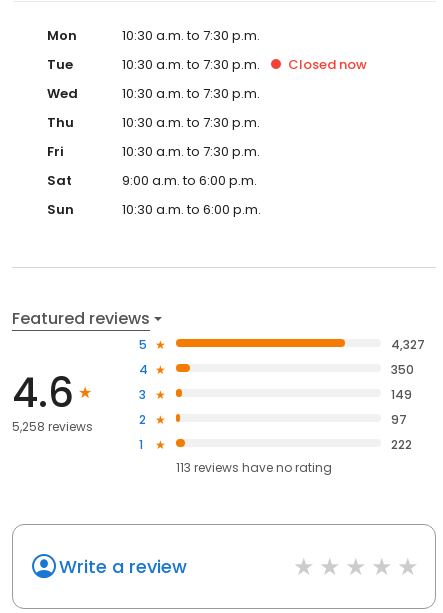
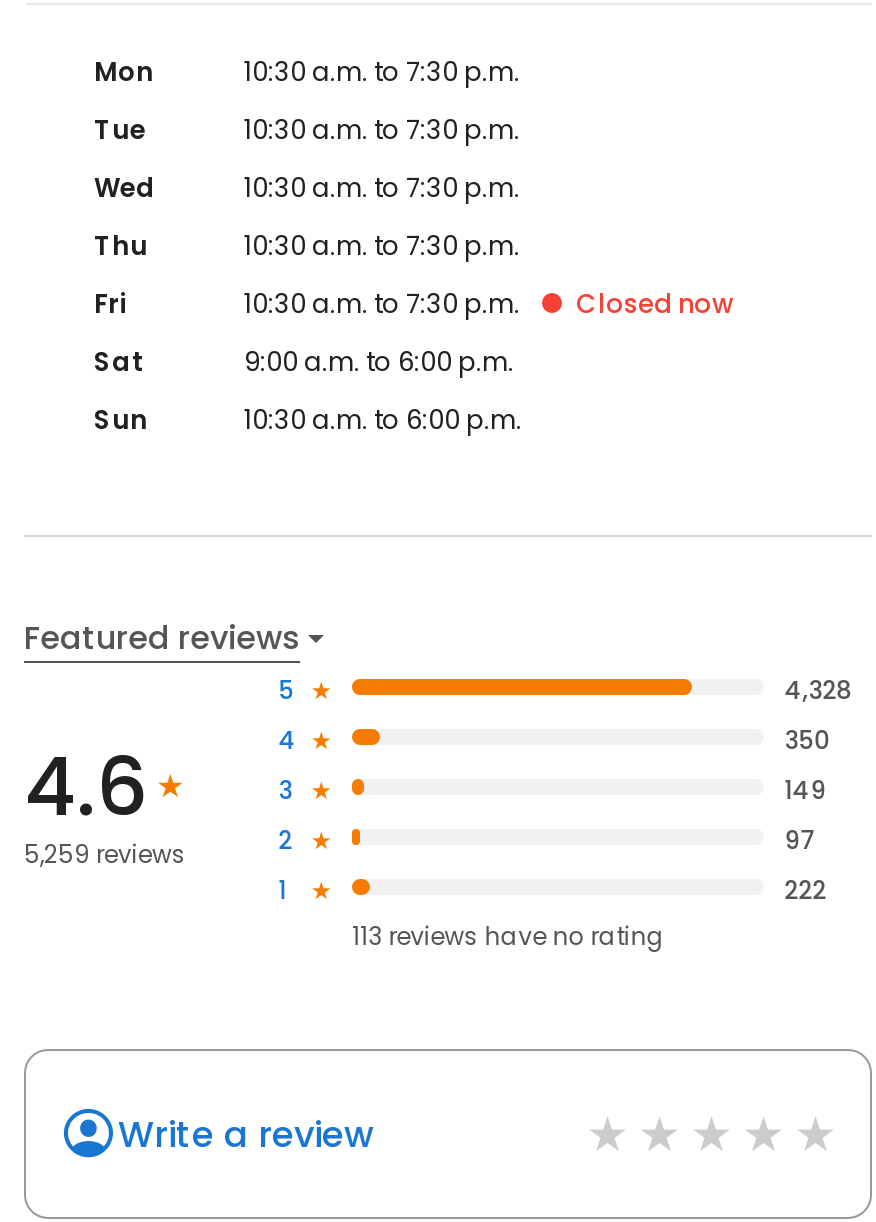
moved [288,55,367,74] -> [576,285,734,323]: Closed now
[391,335,425,352] 4,327 -> [784,672,850,706] 4,328
[12,418,93,435] 5,258 reviews -> [24,838,186,872] 5,259 reviews

